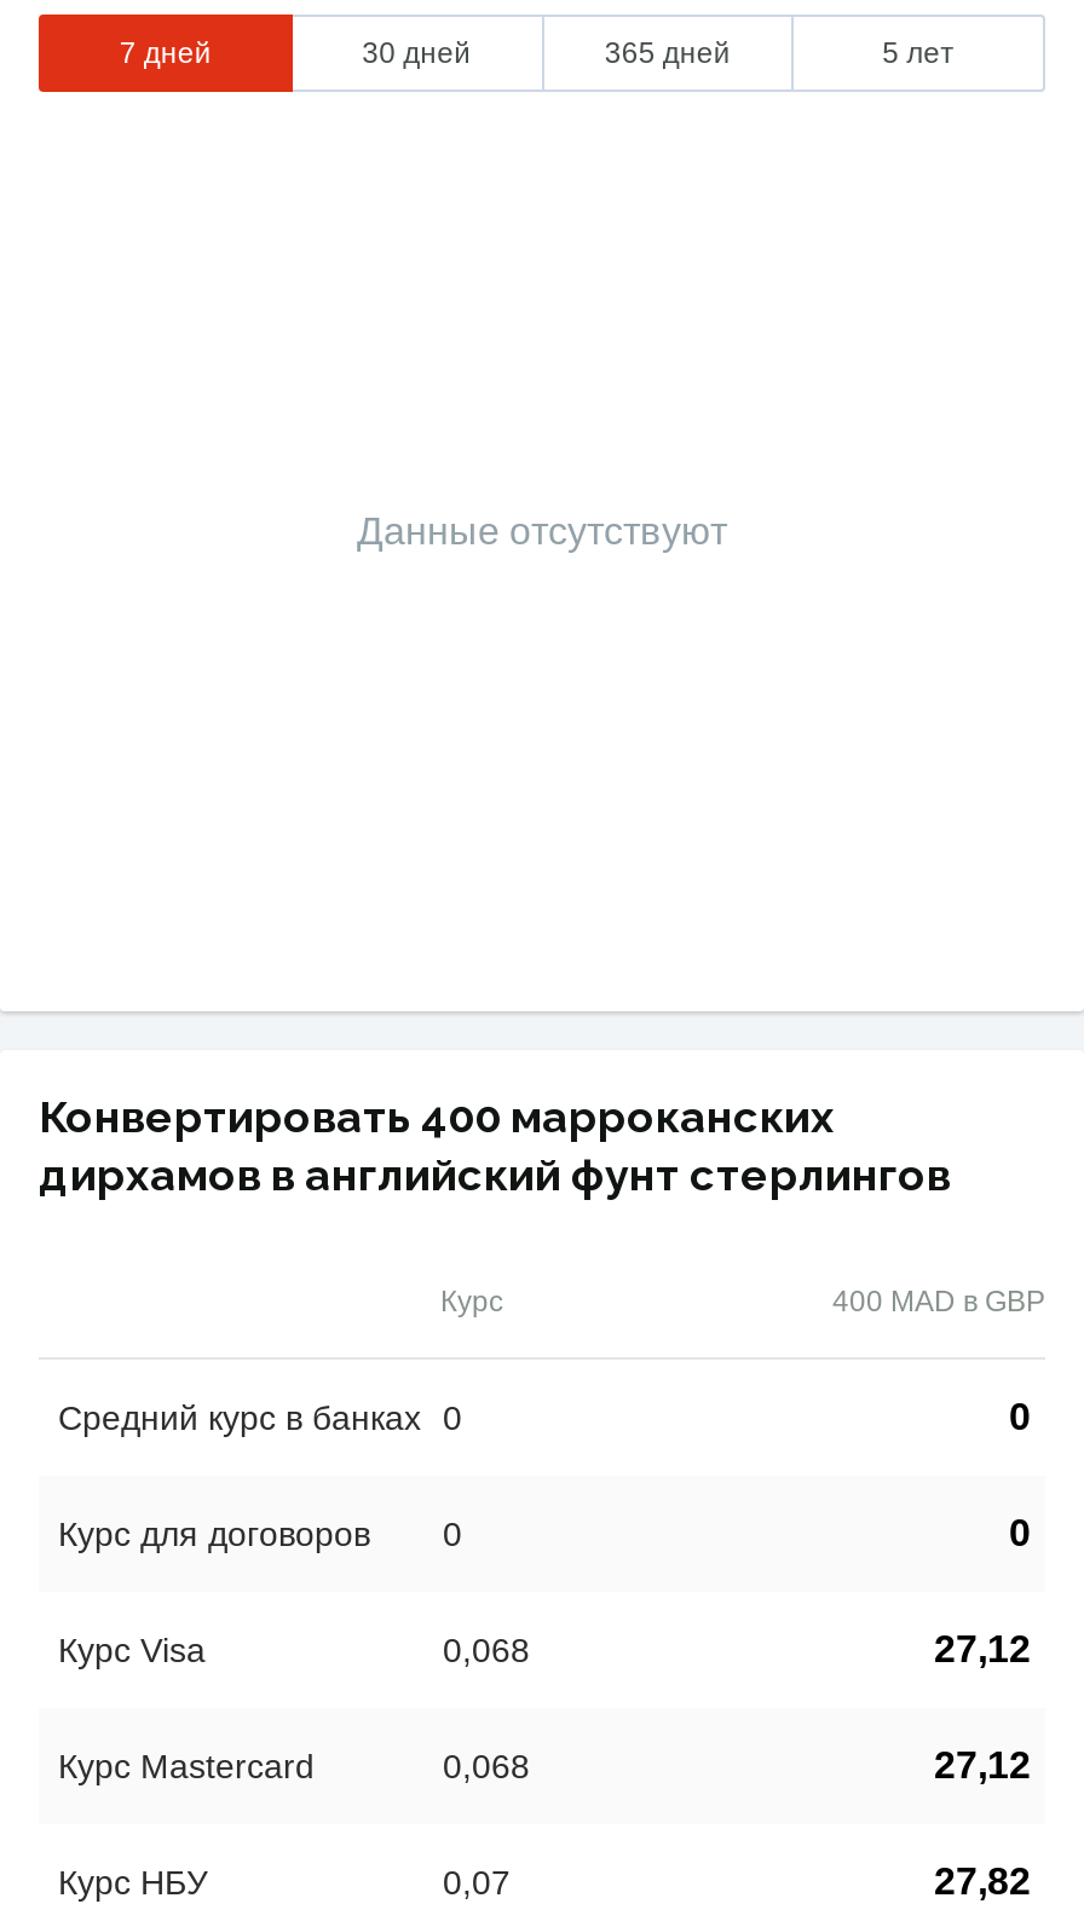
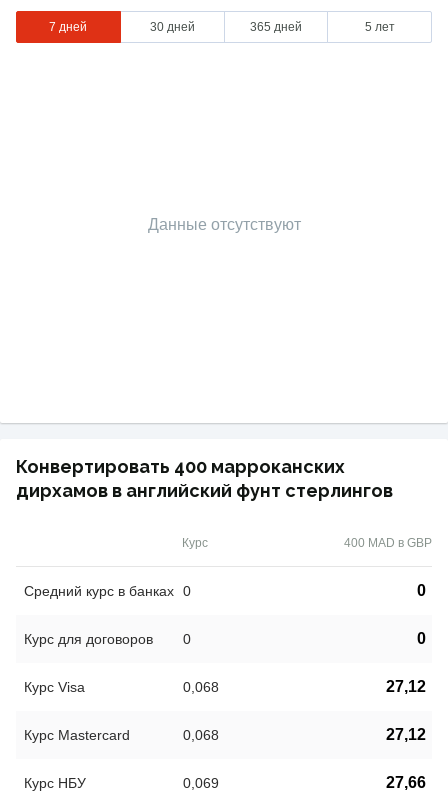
[443,1863,511,1902] 0,07 -> [183,775,219,791] 0,069
[934,1861,1031,1902] 27,82 -> [386,774,426,791] 27,66

